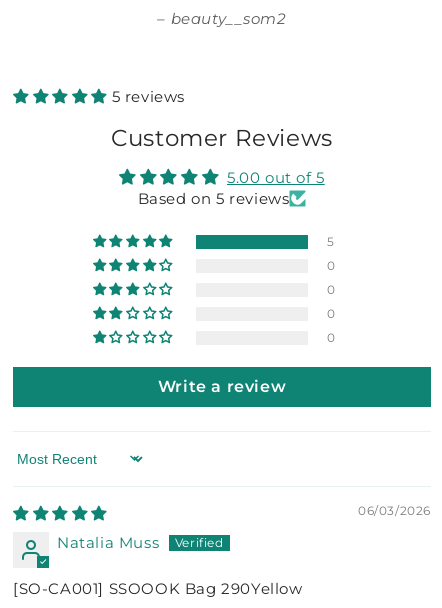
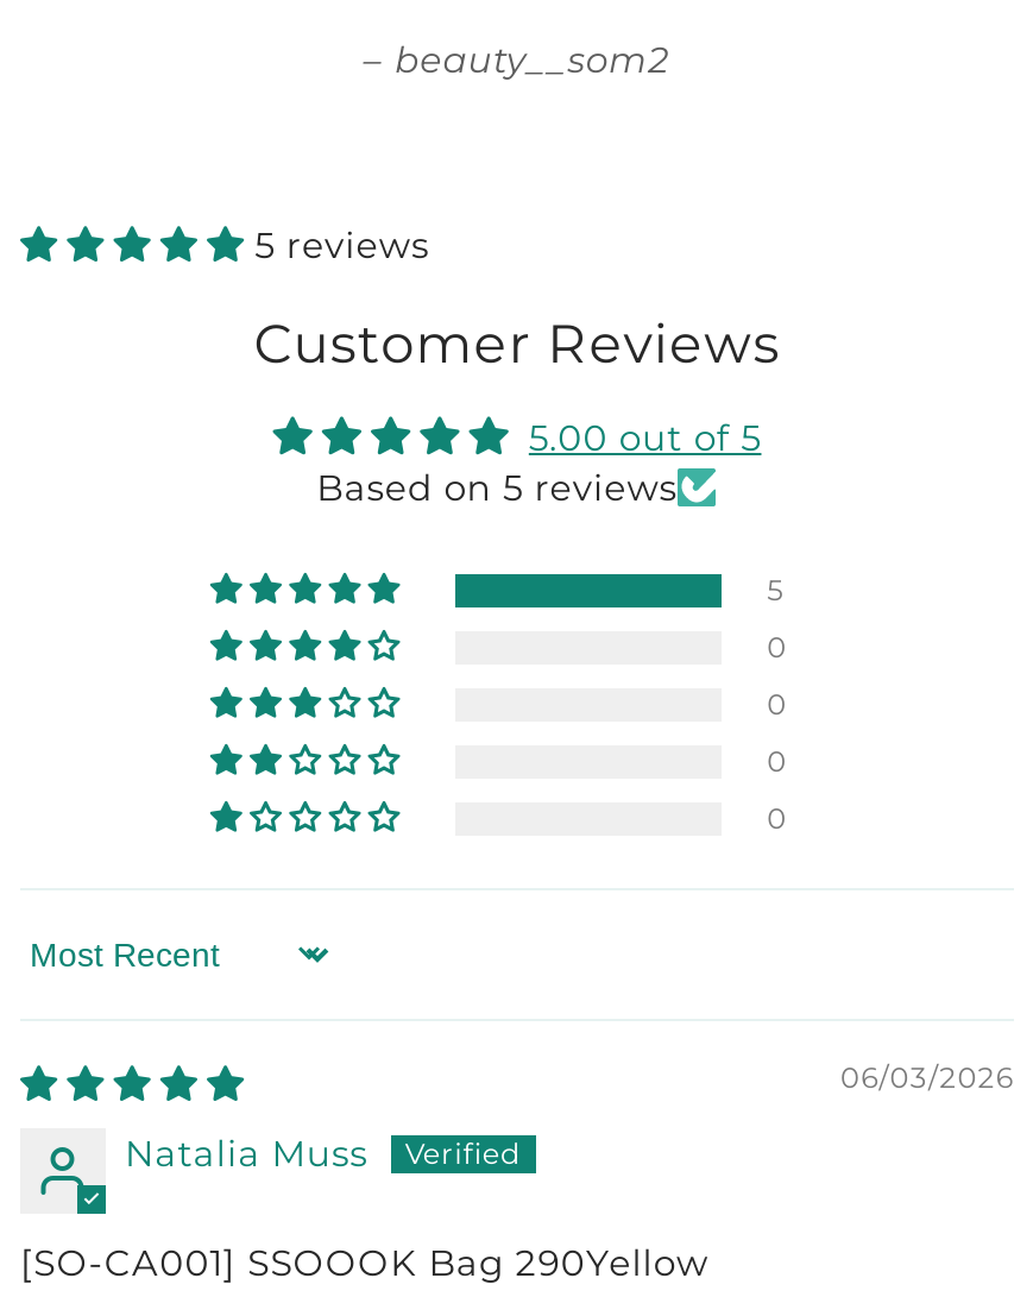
[158,377,286,396] Write a review -> none

